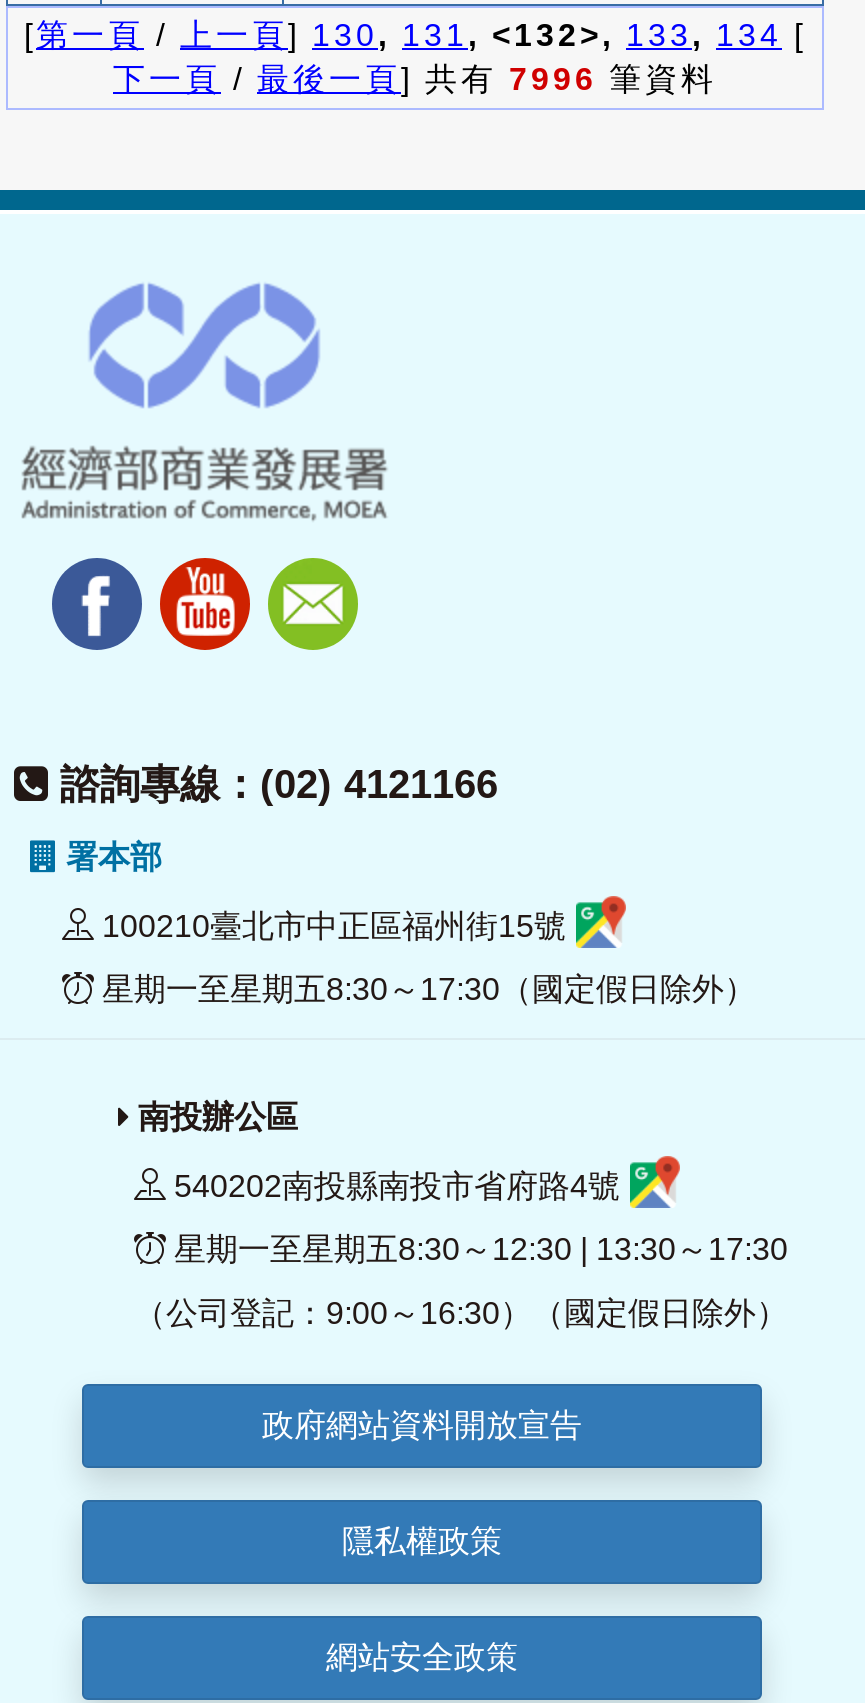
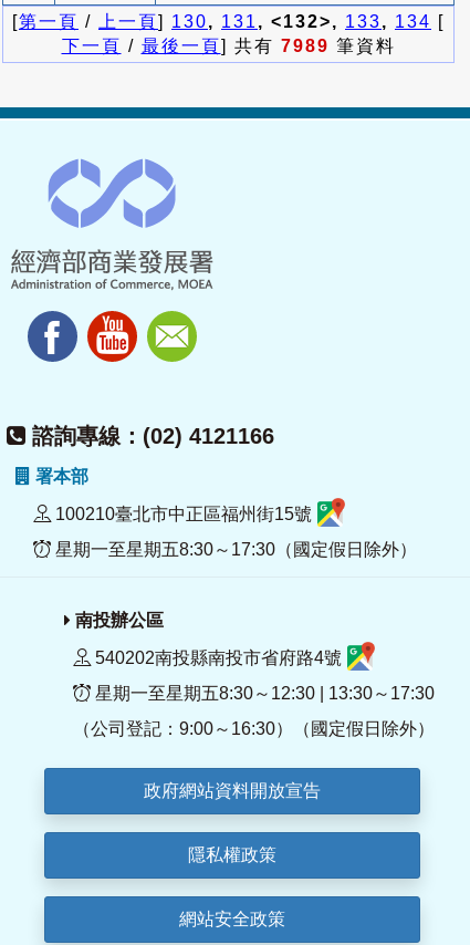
[113,62,717,96] 下一頁/最後一頁] 共有7996筆資料 -> [61,36,395,55] 下一頁/最後一頁] 共有7989筆資料

